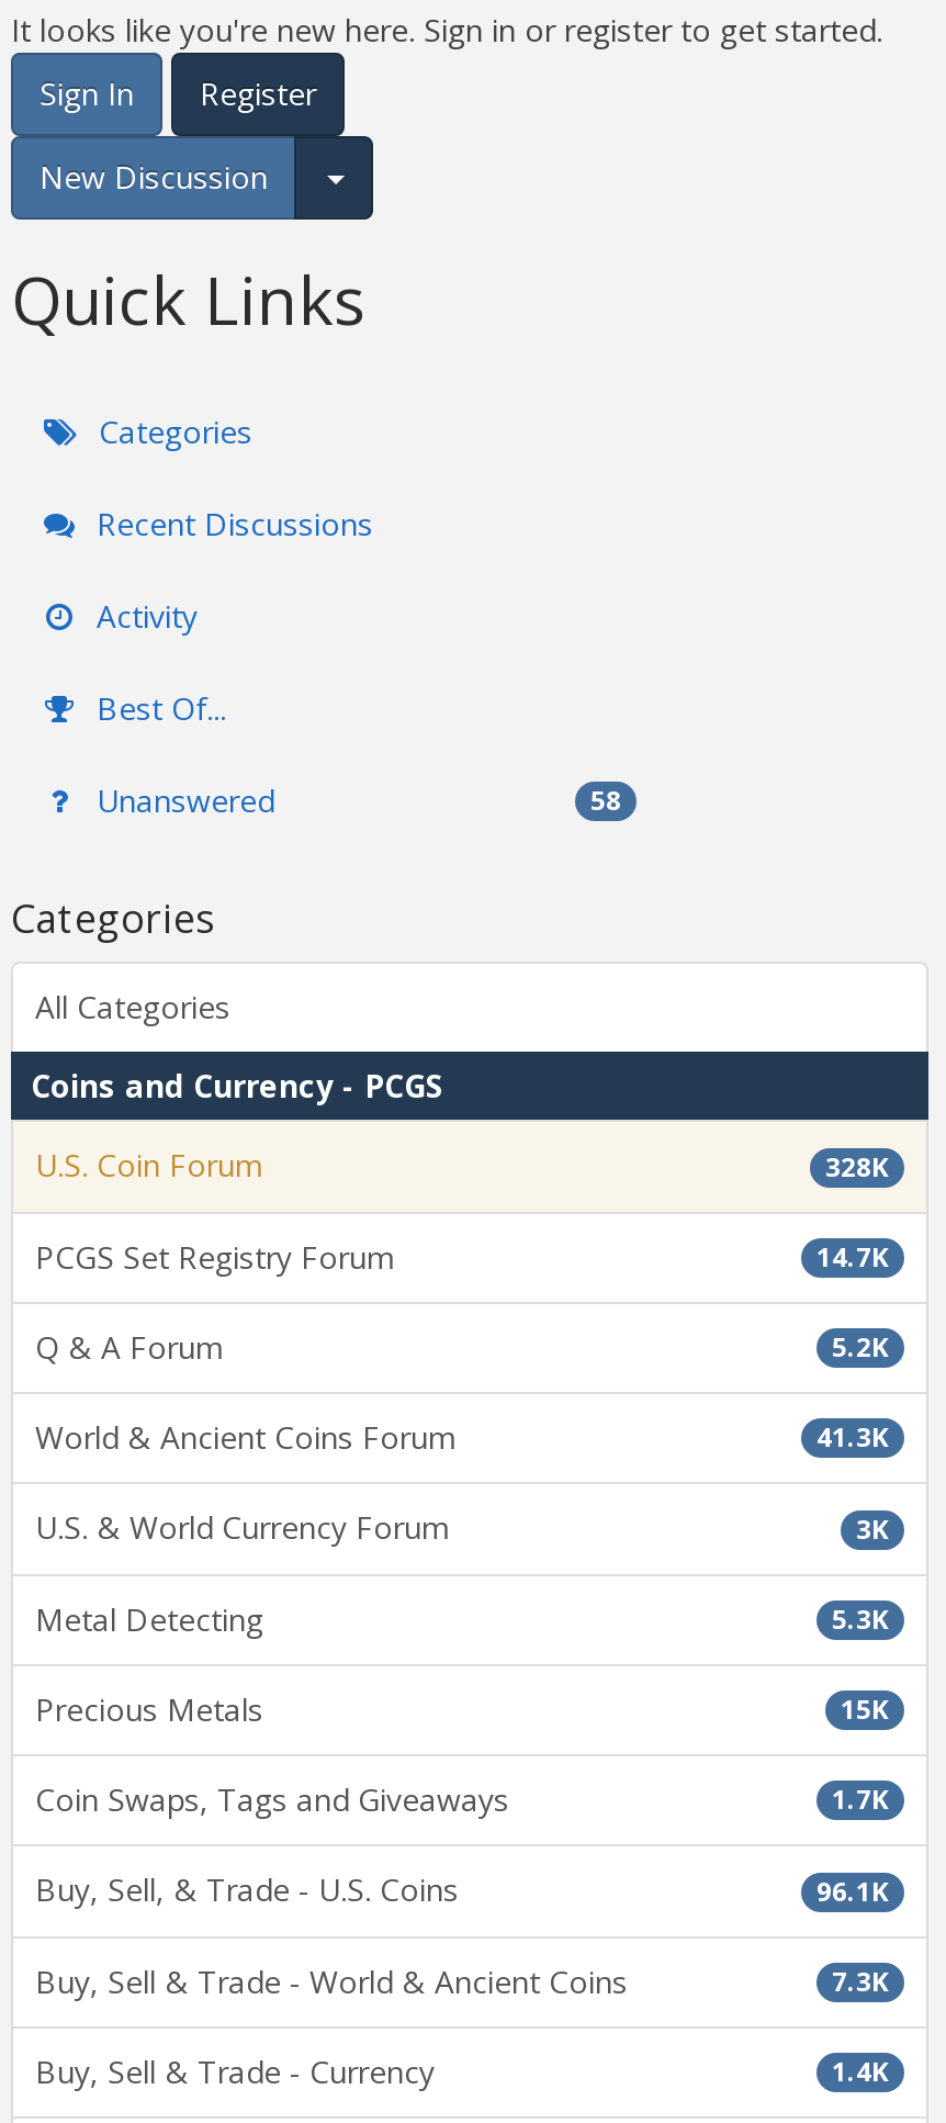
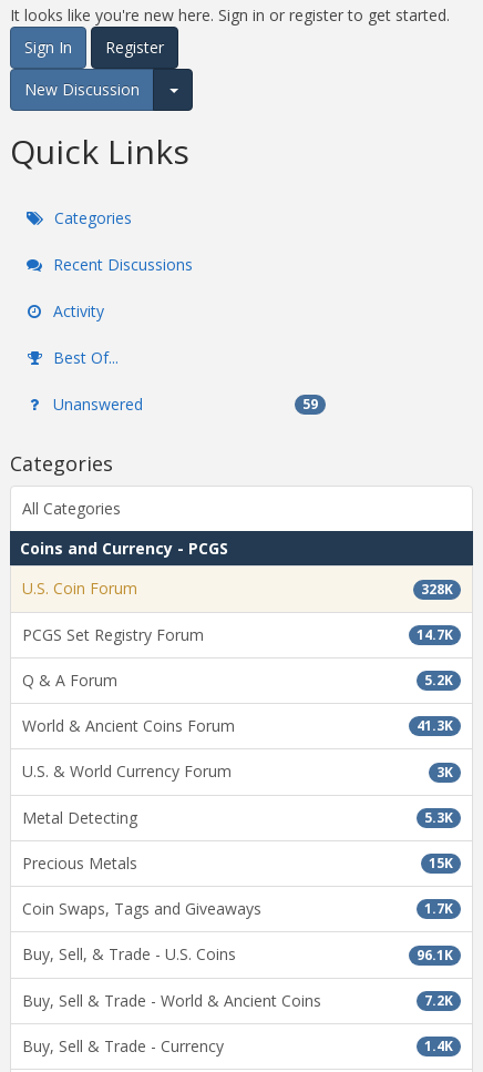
[590,783,621,820] 58 -> [302,395,318,414] 59
[832,1963,889,2000] 7.3K -> [424,991,453,1010] 7.2K

